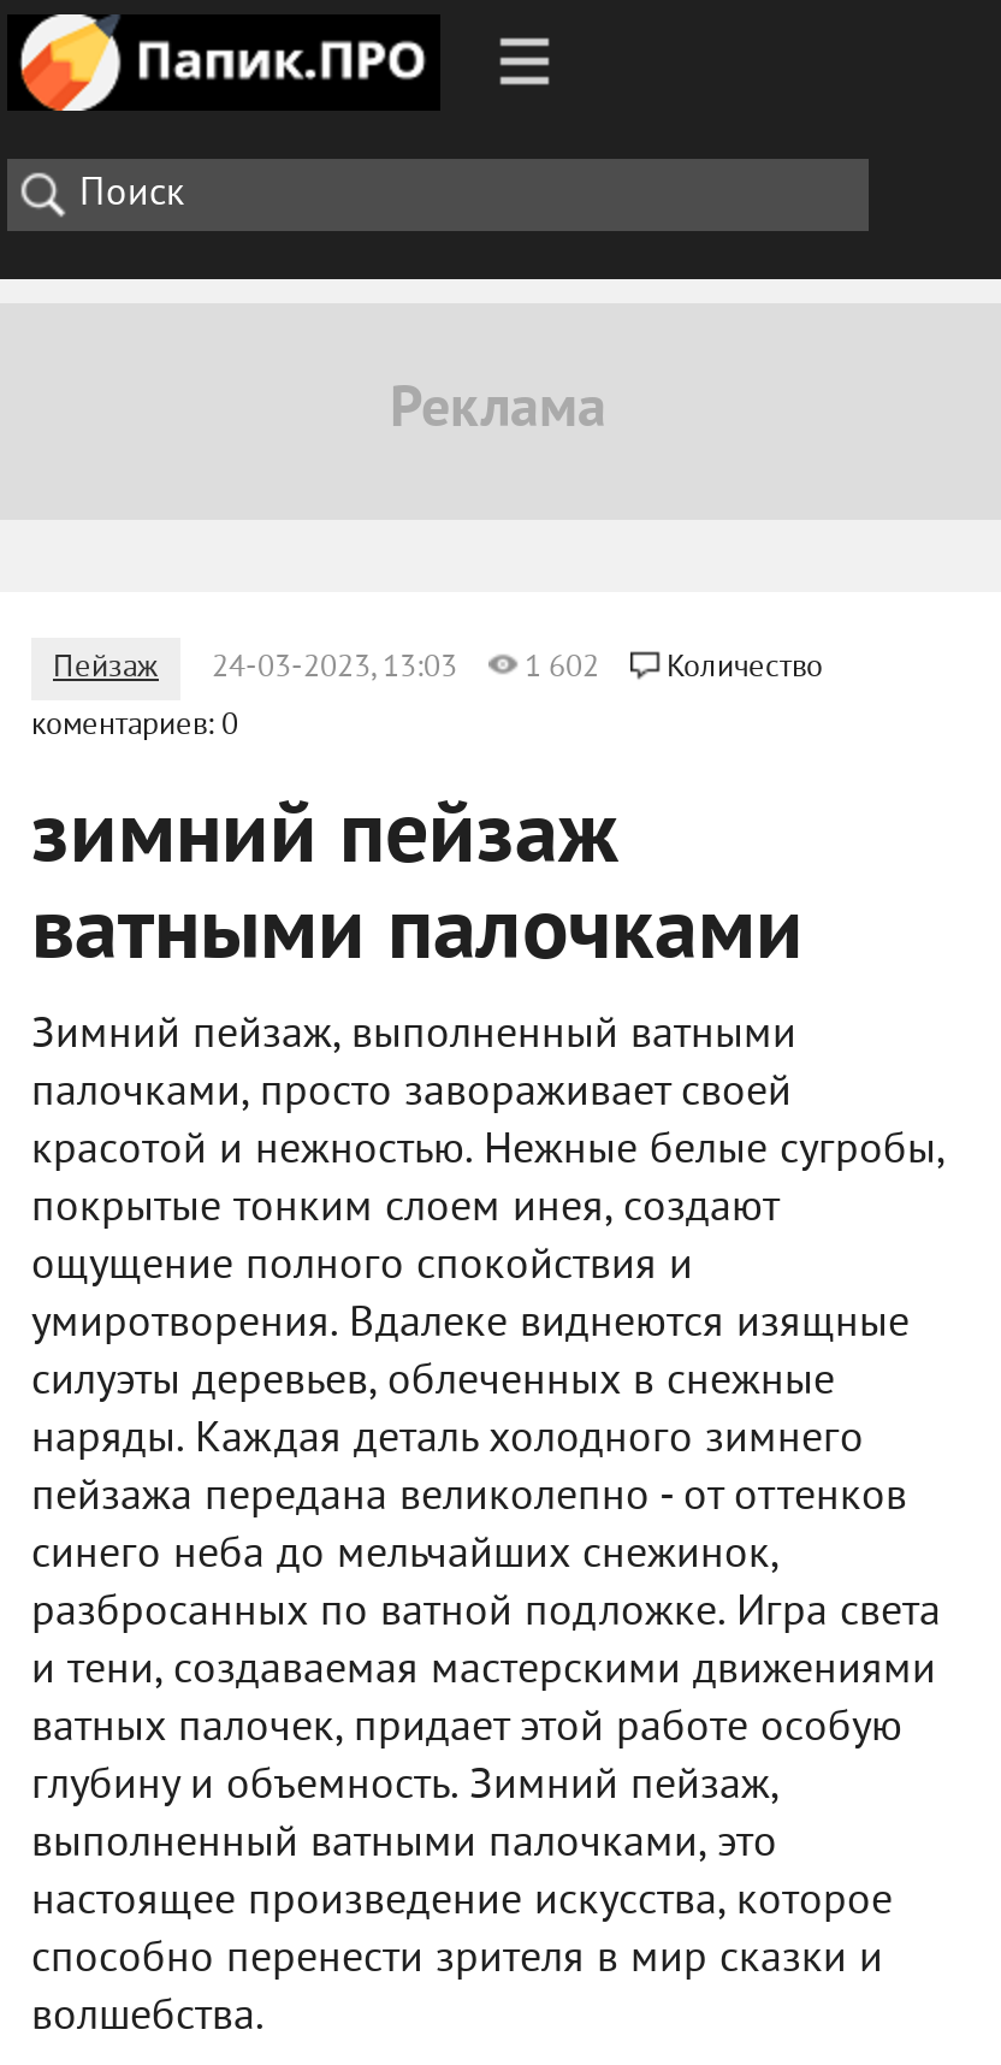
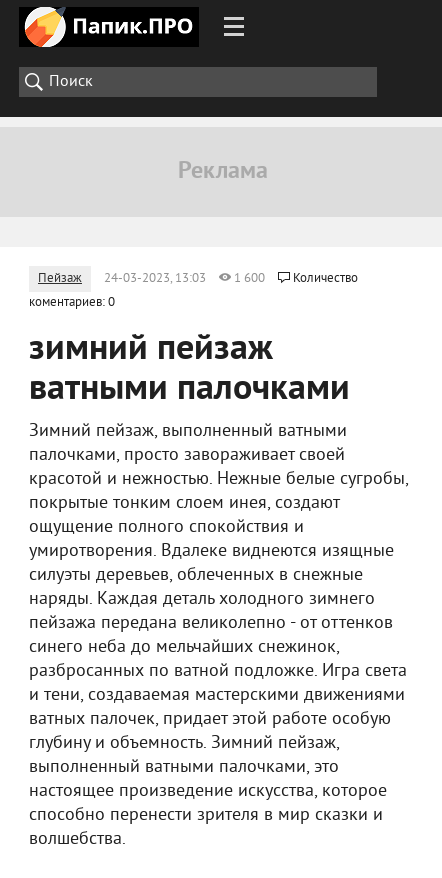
[53,650,823,688] Пейзаж 24-03-2023, 13:03 1 602 Количество -> [38,271,358,287] Пейзаж 24-03-2023, 13:03 1 600 Количество

